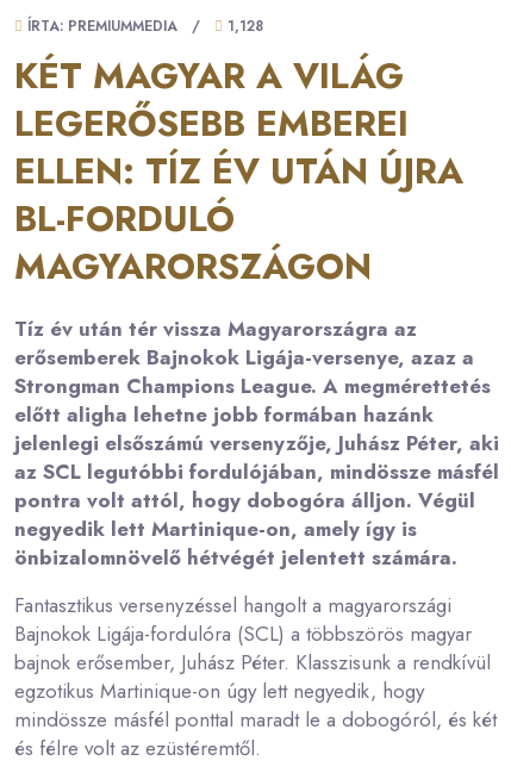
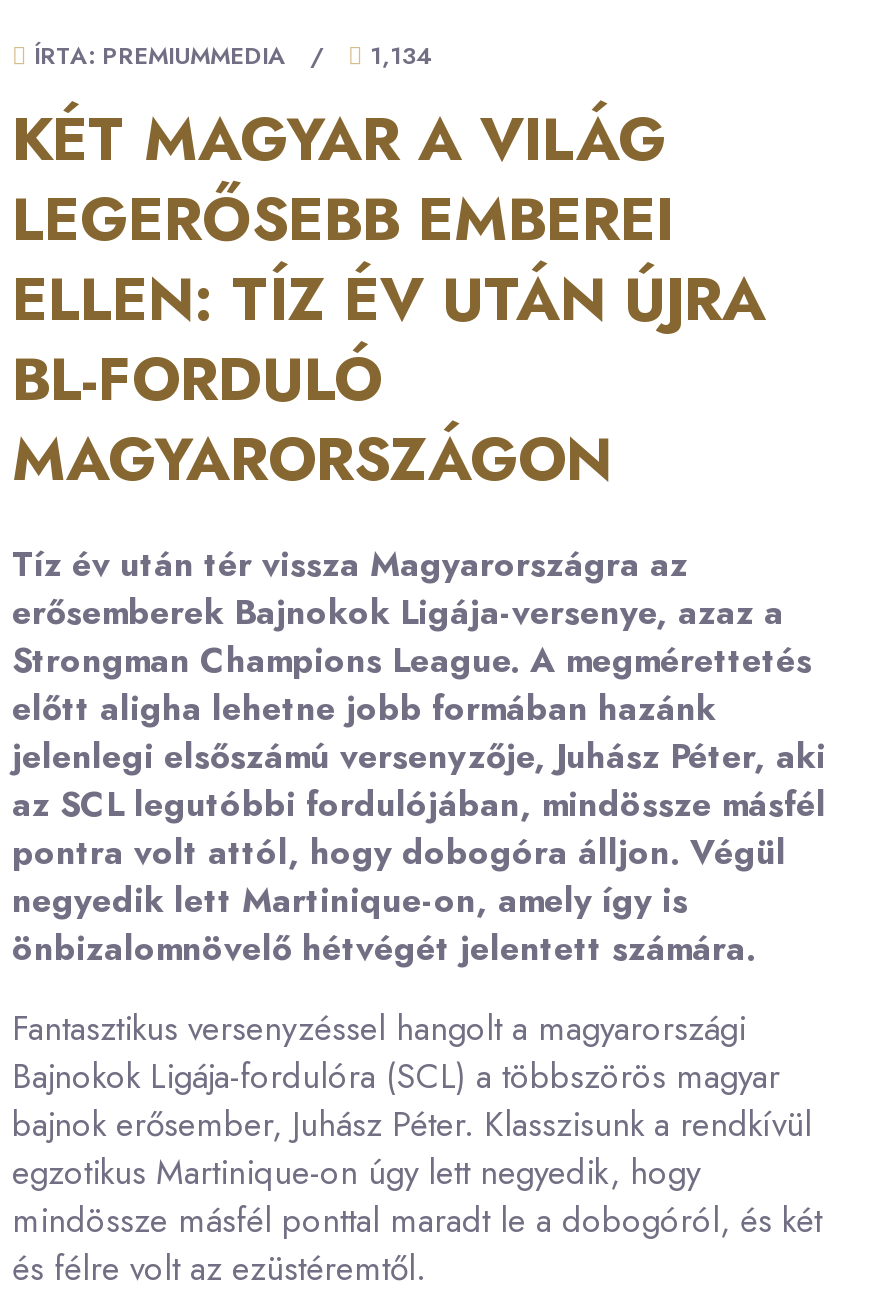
[228,16,263,37] 1,128 -> [370,38,434,74] 1,134

